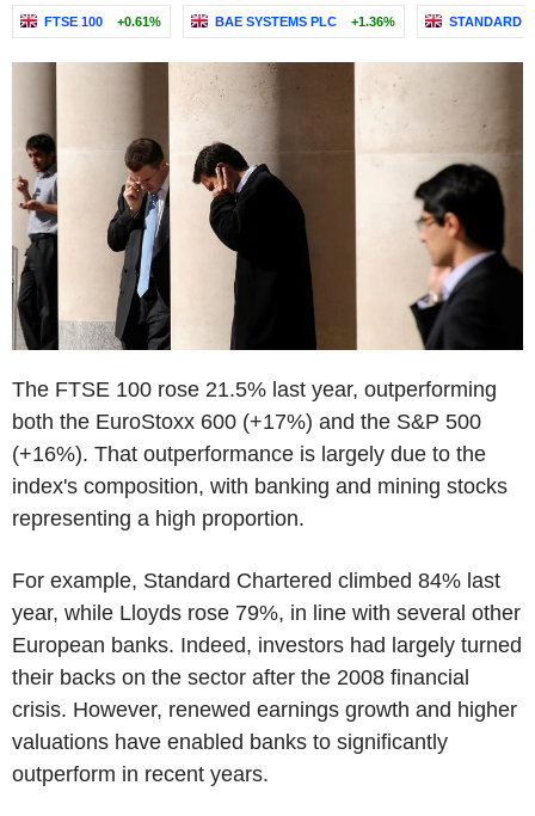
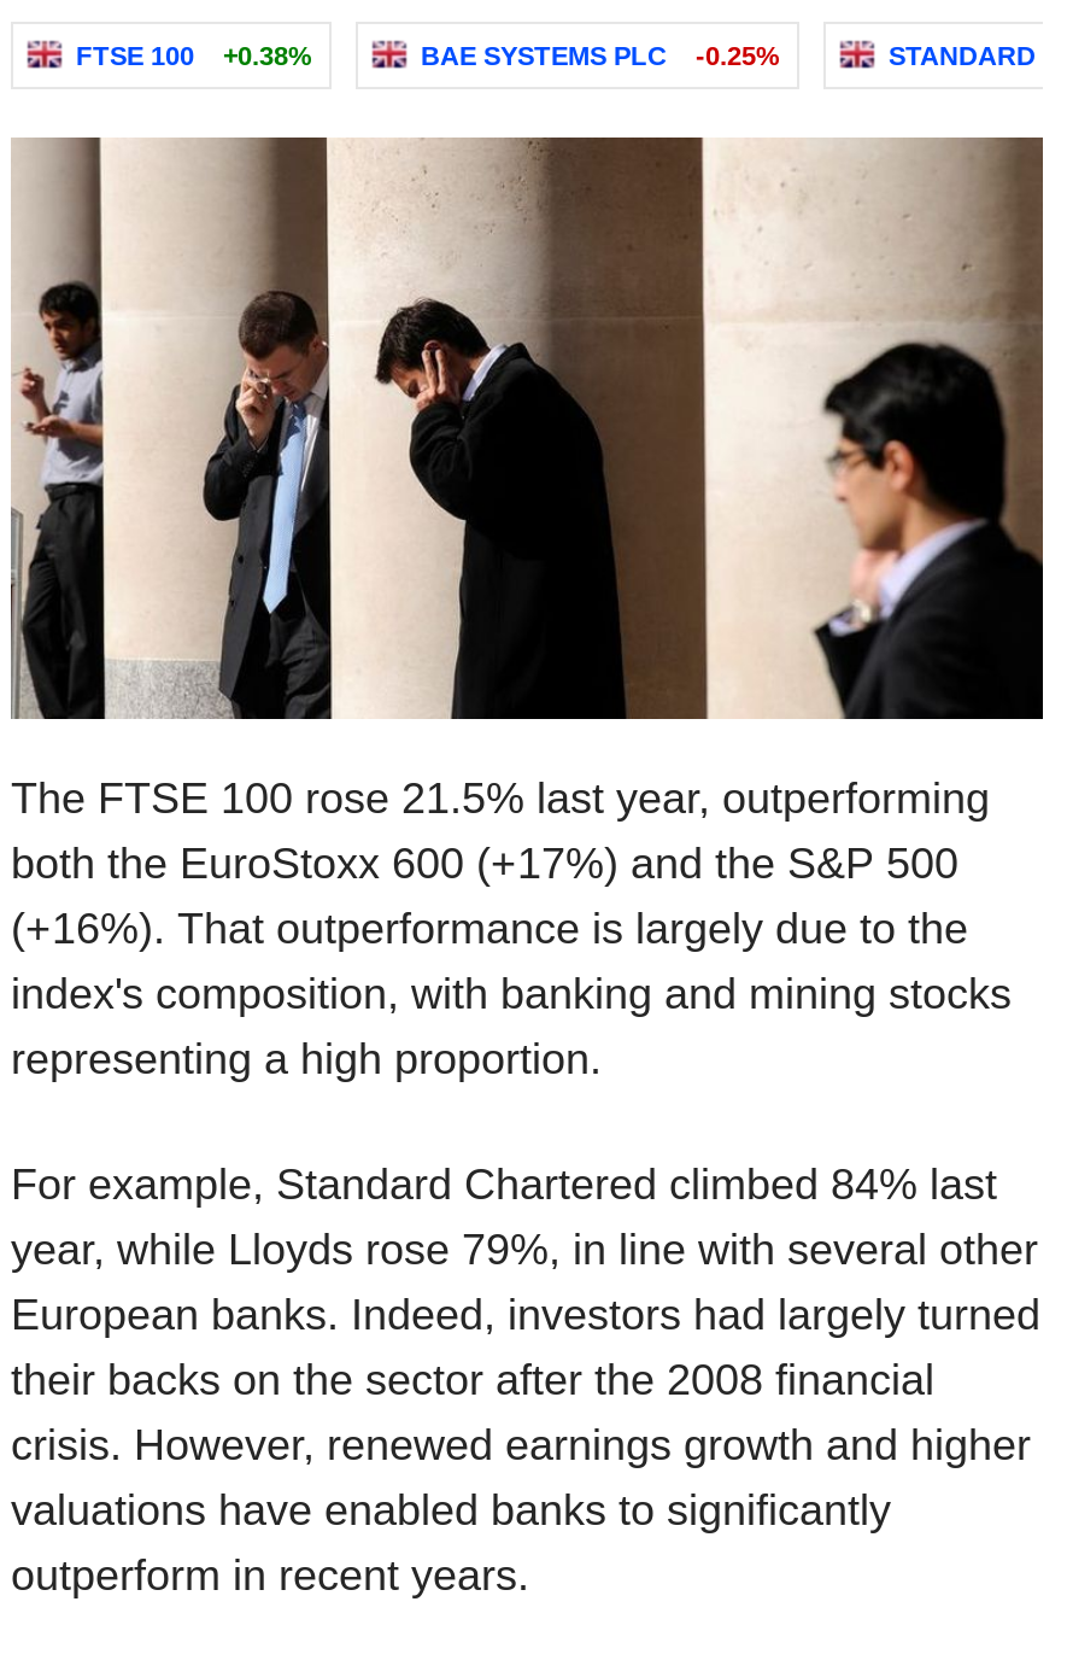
[44,14,161,29] FTSE 100 +0.61% -> [76,41,312,70] FTSE 100 +0.38%
[215,14,395,29] BAE SYSTEMS PLC +1.36% -> [421,41,780,70] BAE SYSTEMS PLC -0.25%

